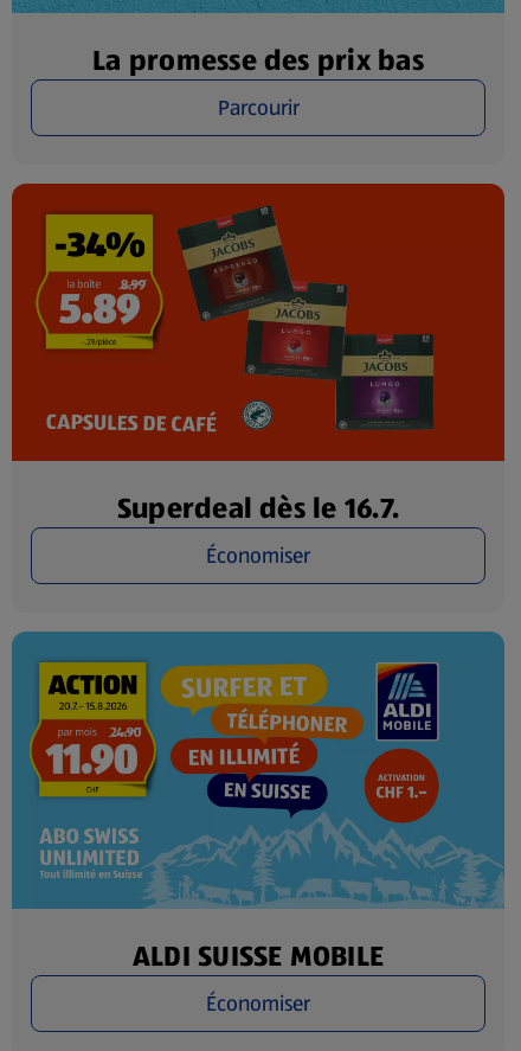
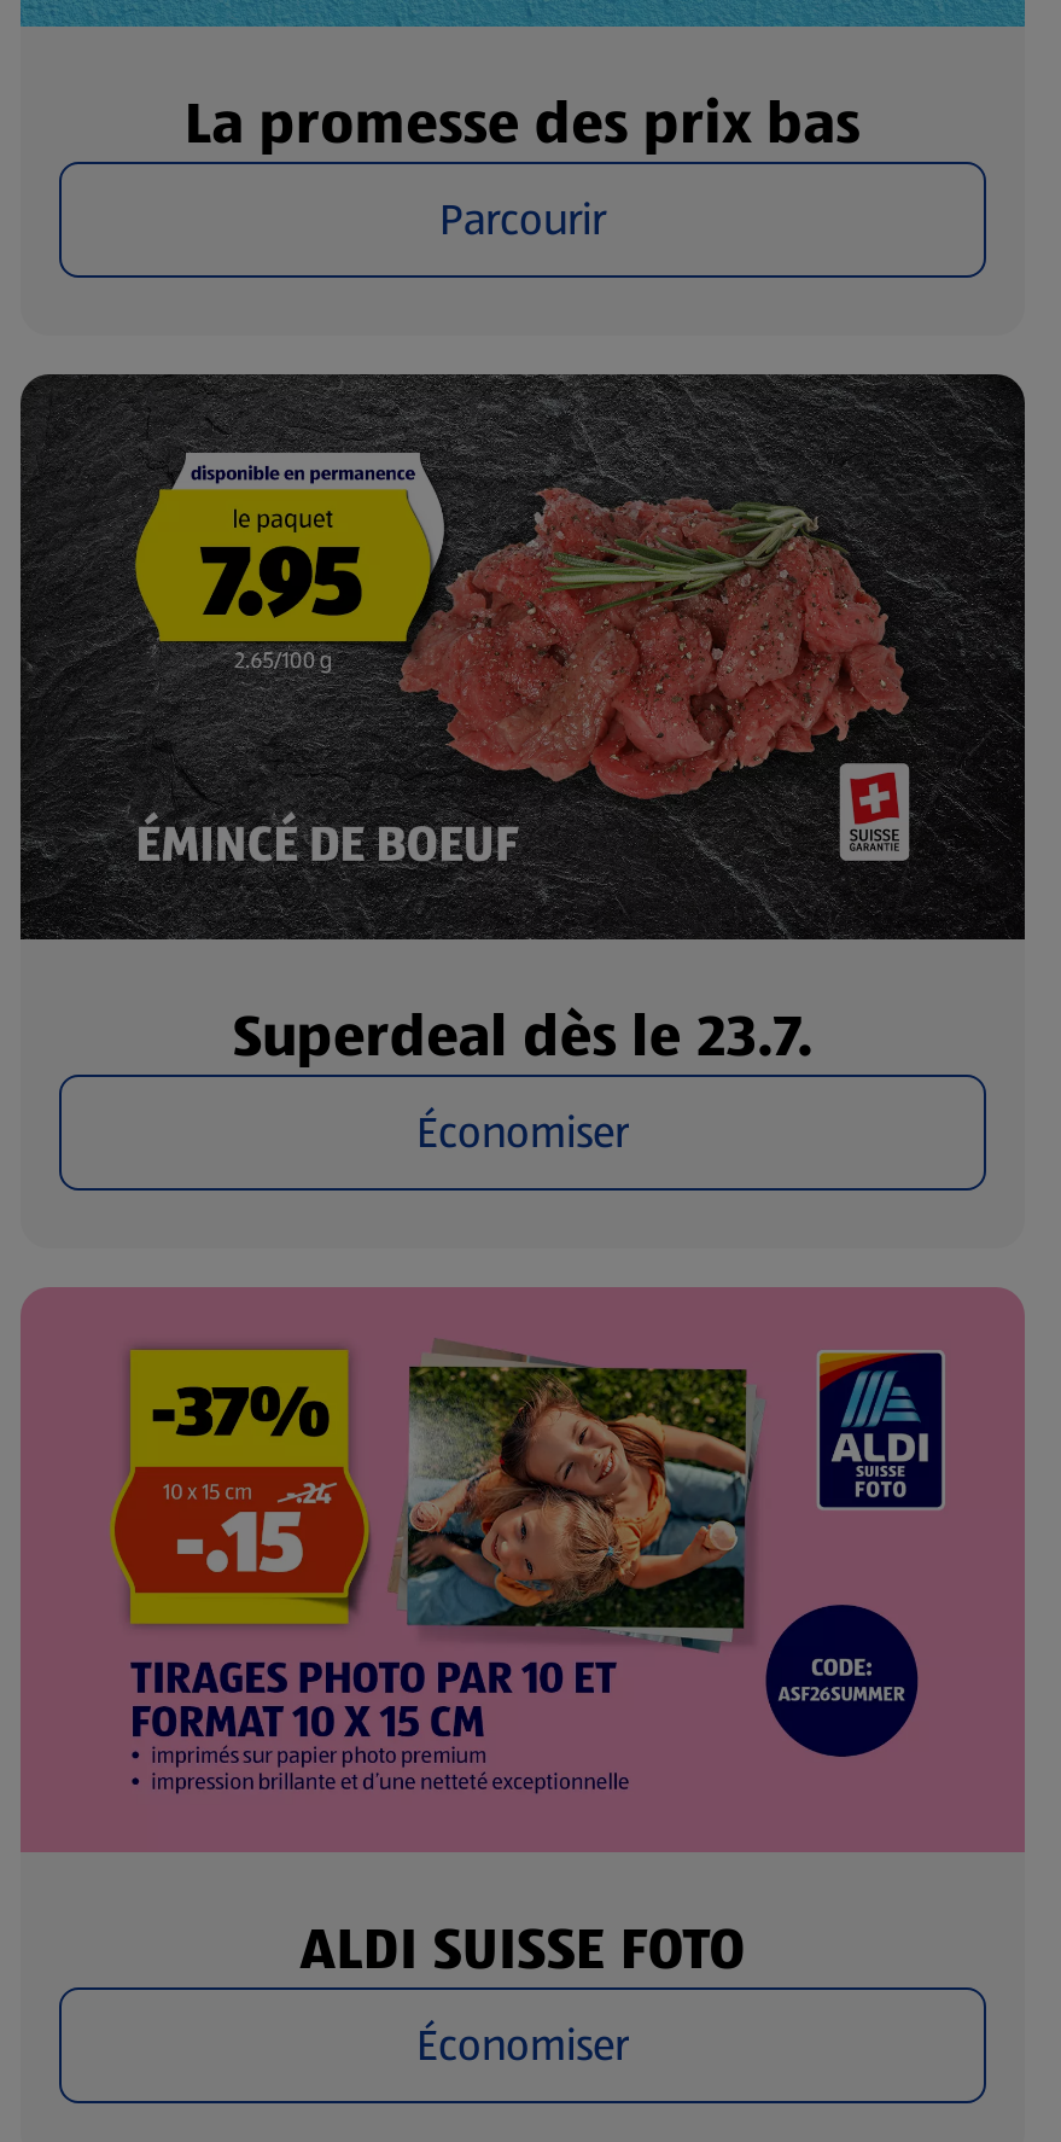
[11,182,506,529] [image] | Superdeal dès le 16.7. -> [18,372,1027,1077] [image] | Superdeal dès le 23.7.
[11,630,506,977] [image] | ALDI SUISSE MOBILE -> [21,1287,1025,1991] [image] | ALDI SUISSE FOTO

